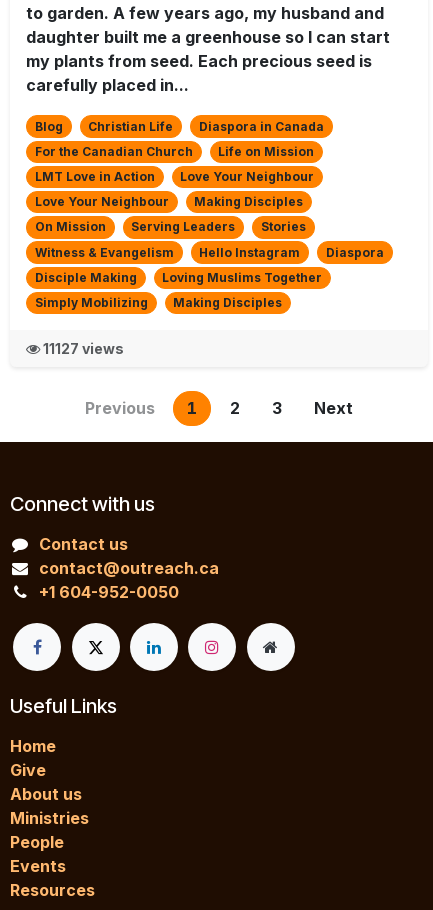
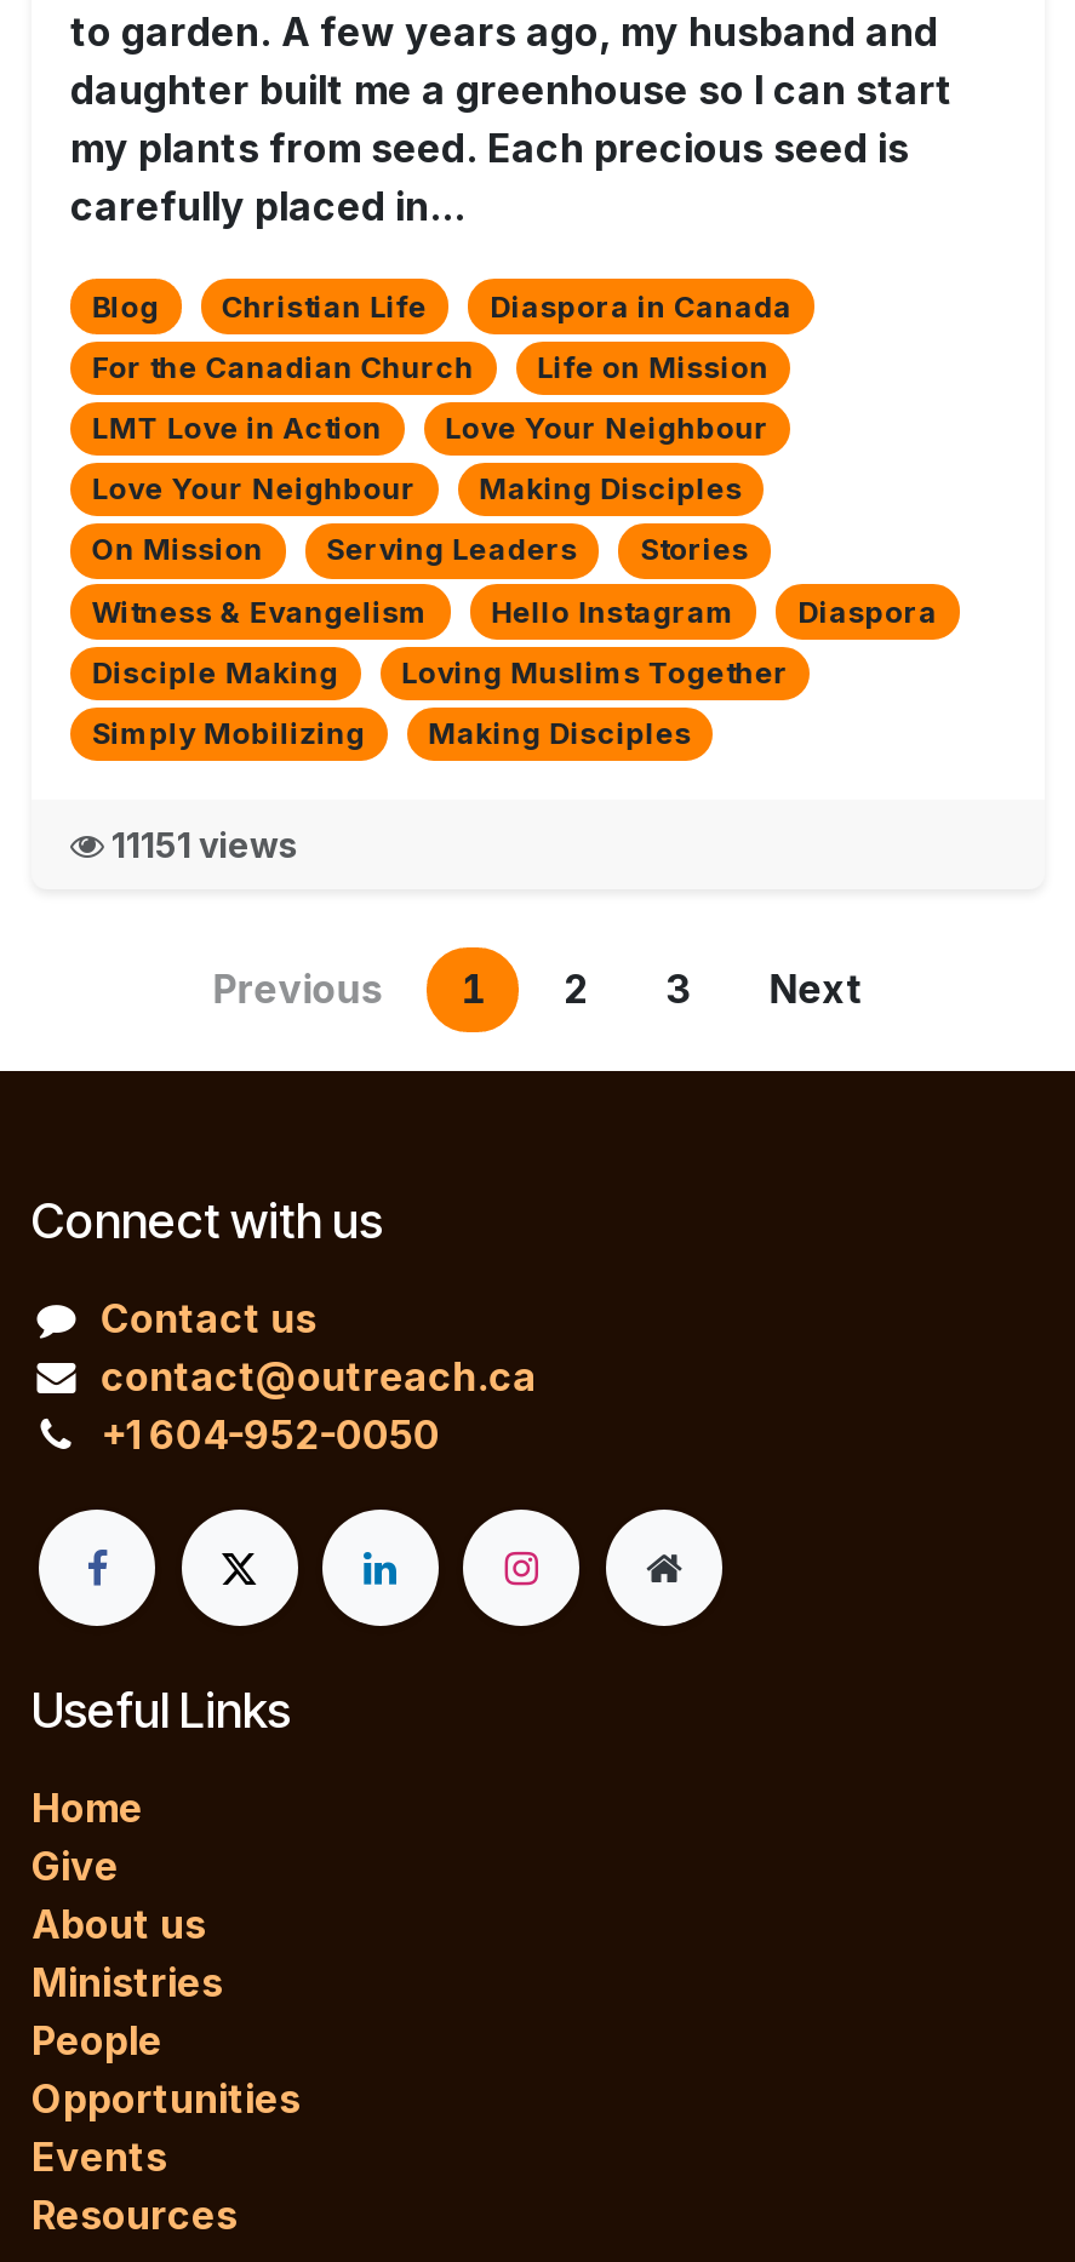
[40,340,124,357] 11127 views -> [104,824,301,865] 11151 views
none -> [32,2075,301,2123] Opportunities

